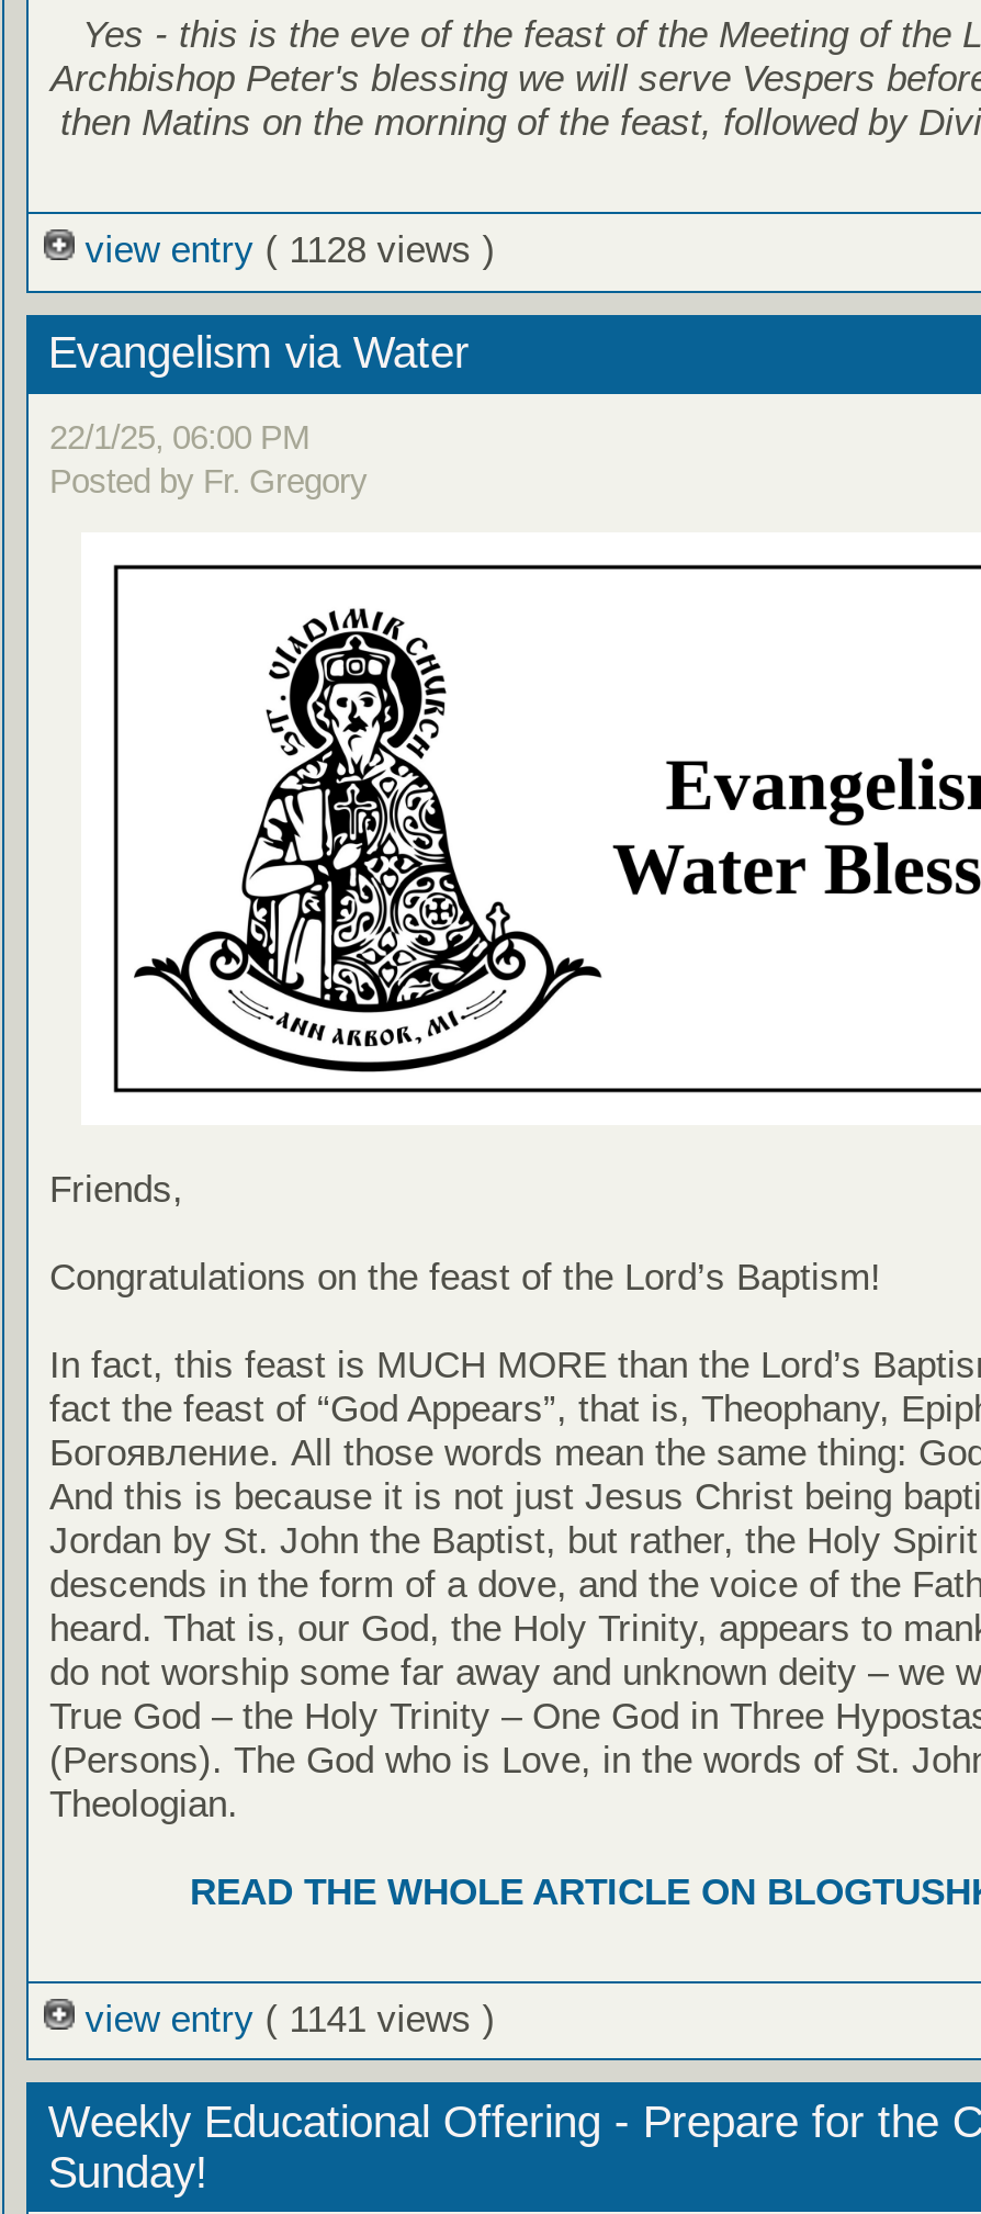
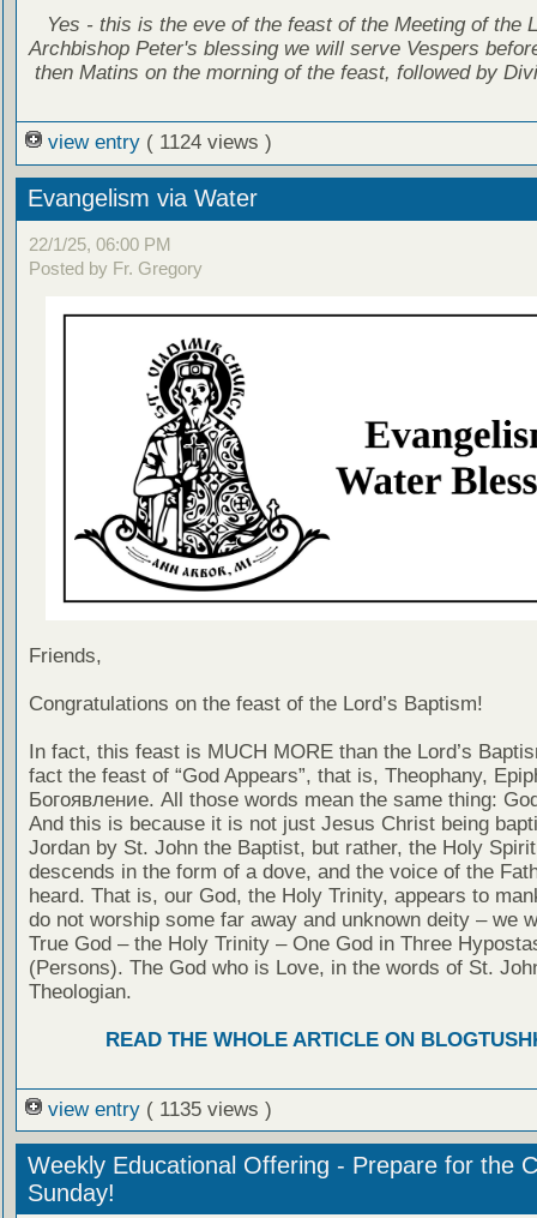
[74,230,495,272] view entry ( 1128 views ) -> [42,131,272,154] view entry ( 1124 views )
[74,1999,495,2040] view entry ( 1141 views ) -> [42,1098,272,1121] view entry ( 1135 views )

